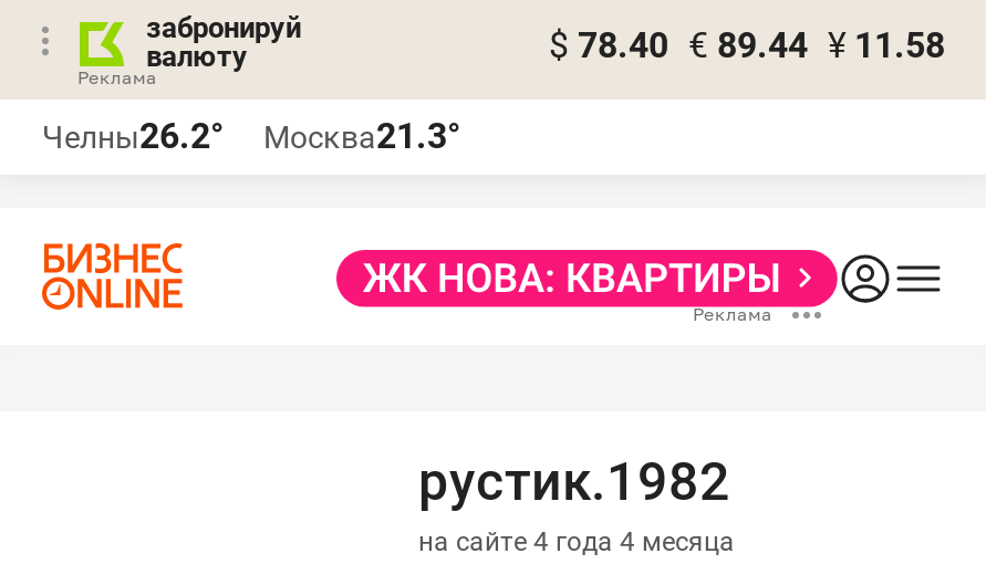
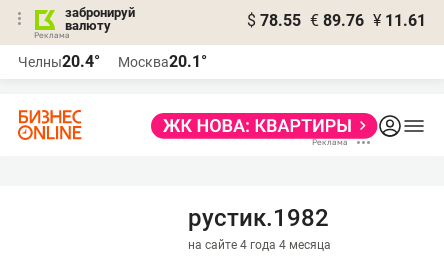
[549,24,945,66] $ 78.40 € 89.44 ¥ 11.58 -> [247,11,426,30] $ 78.55 € 89.76 ¥ 11.61
[42,115,224,157] Челны26.2° -> [18,52,100,71] Челны20.4°
[263,115,460,157] Москва21.3° -> [118,52,207,71] Москва20.1°

